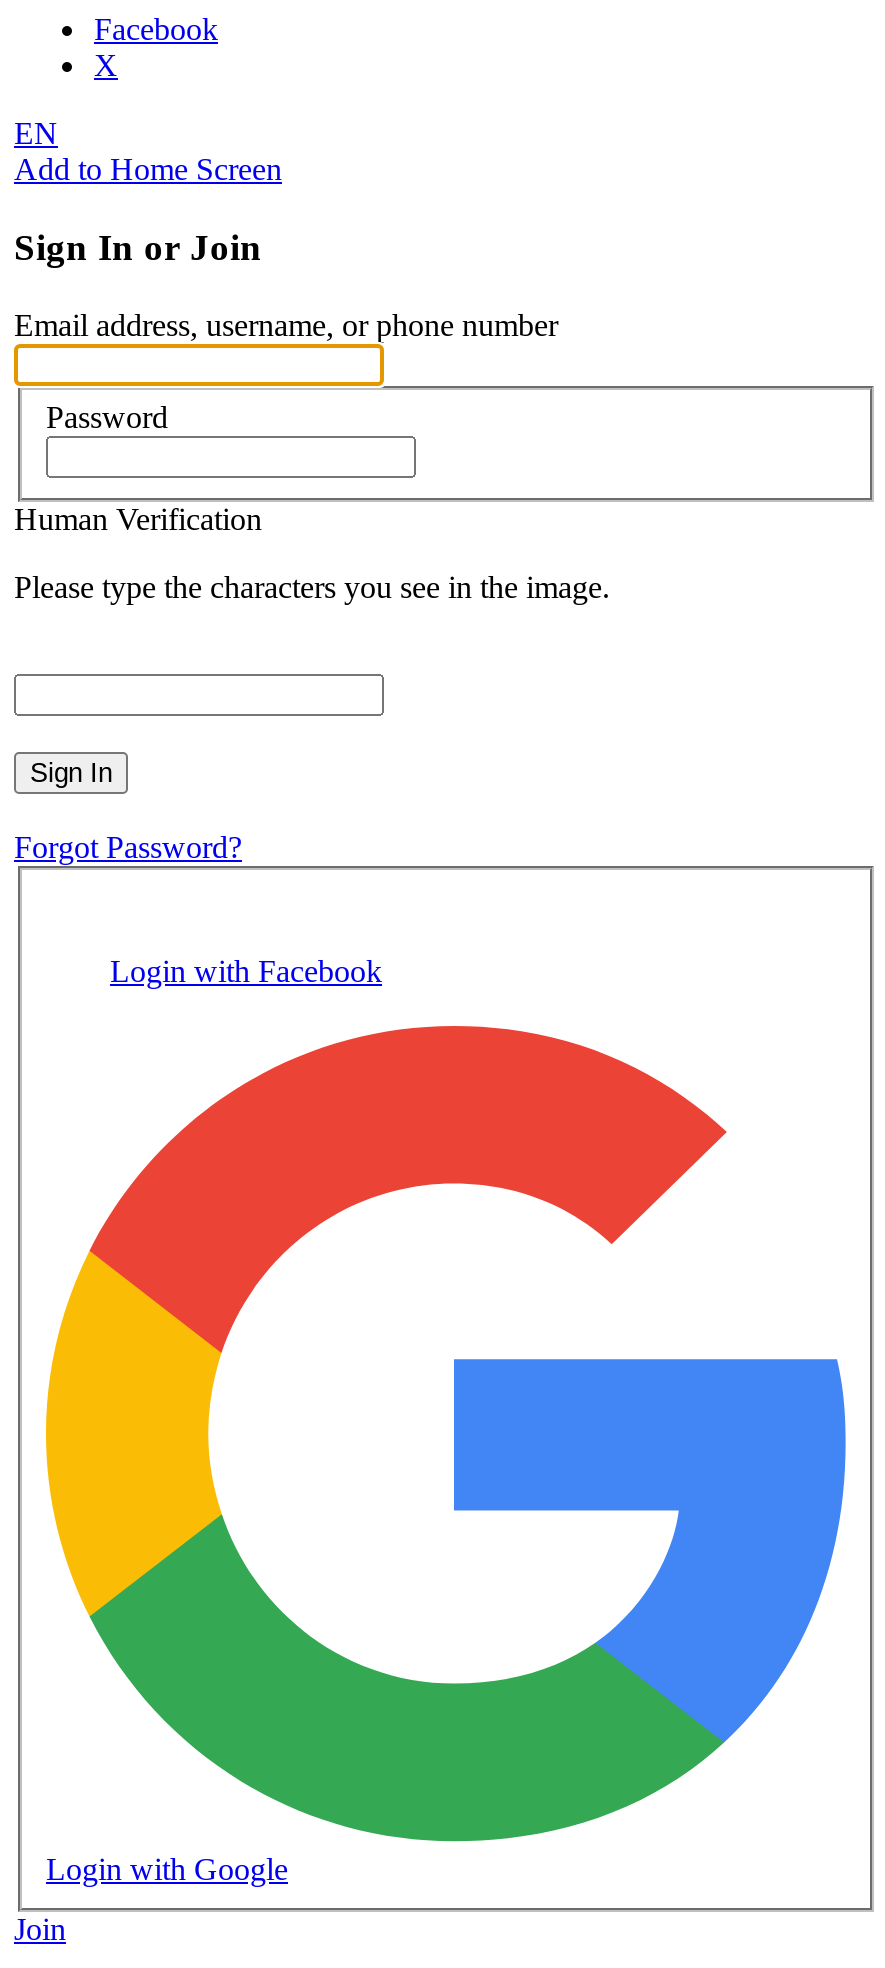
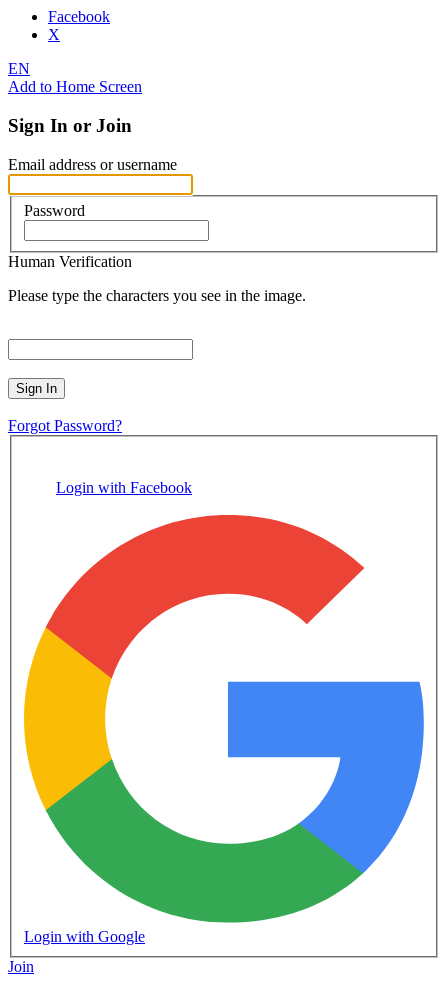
[14,308,558,342] Email address, username, or phone number -> [8,156,177,173] Email address or username

